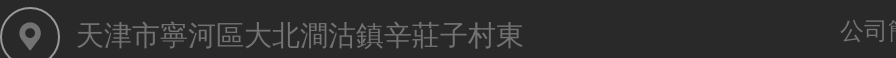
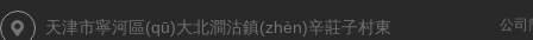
[76,19,524,51] 天津市寧河區大北澗沽鎮辛莊子村東 -> [45,17,391,36] 天津市寧河區(qū)大北澗沽鎮(zhèn)辛莊子村東

